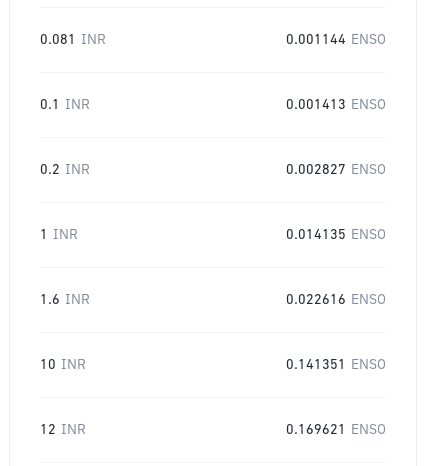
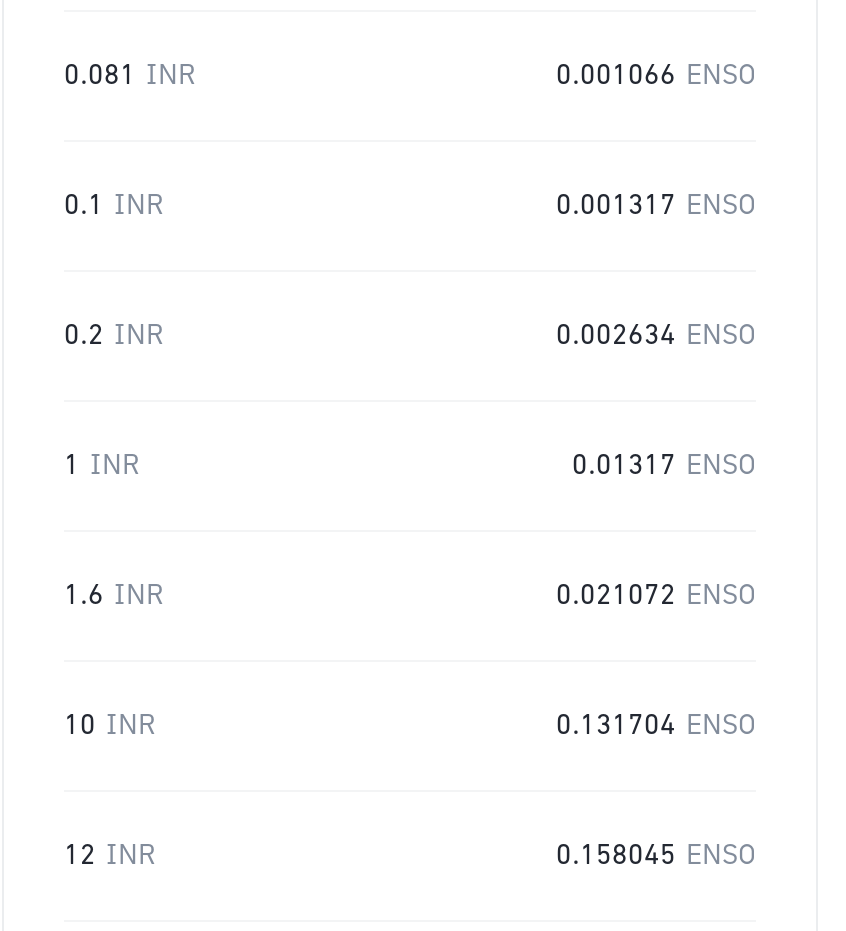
[286,33,386,47] 0.001144 ENSO -> [556,62,756,90] 0.001066 ENSO
[286,98,386,112] 0.001413 ENSO -> [556,192,756,220] 0.001317 ENSO
[286,163,386,177] 0.002827 ENSO -> [556,322,756,350] 0.002634 ENSO
[286,228,386,242] 0.014135 ENSO -> [572,452,756,480] 0.01317 ENSO
[286,293,386,307] 0.022616 ENSO -> [556,582,756,610] 0.021072 ENSO
[286,358,386,372] 0.141351 ENSO -> [556,712,756,740] 0.131704 ENSO
[286,423,386,437] 0.169621 ENSO -> [556,842,756,870] 0.158045 ENSO

